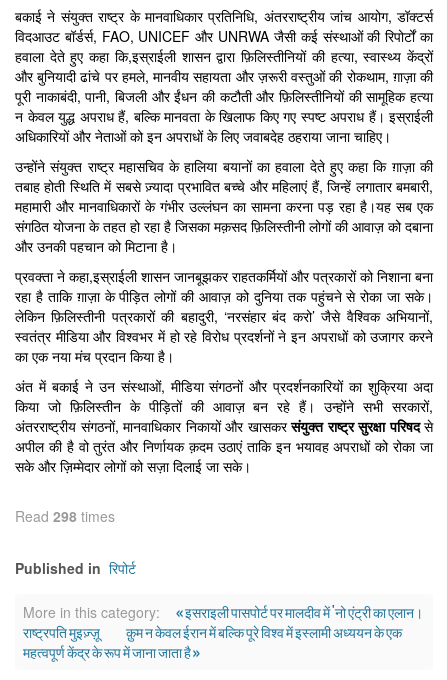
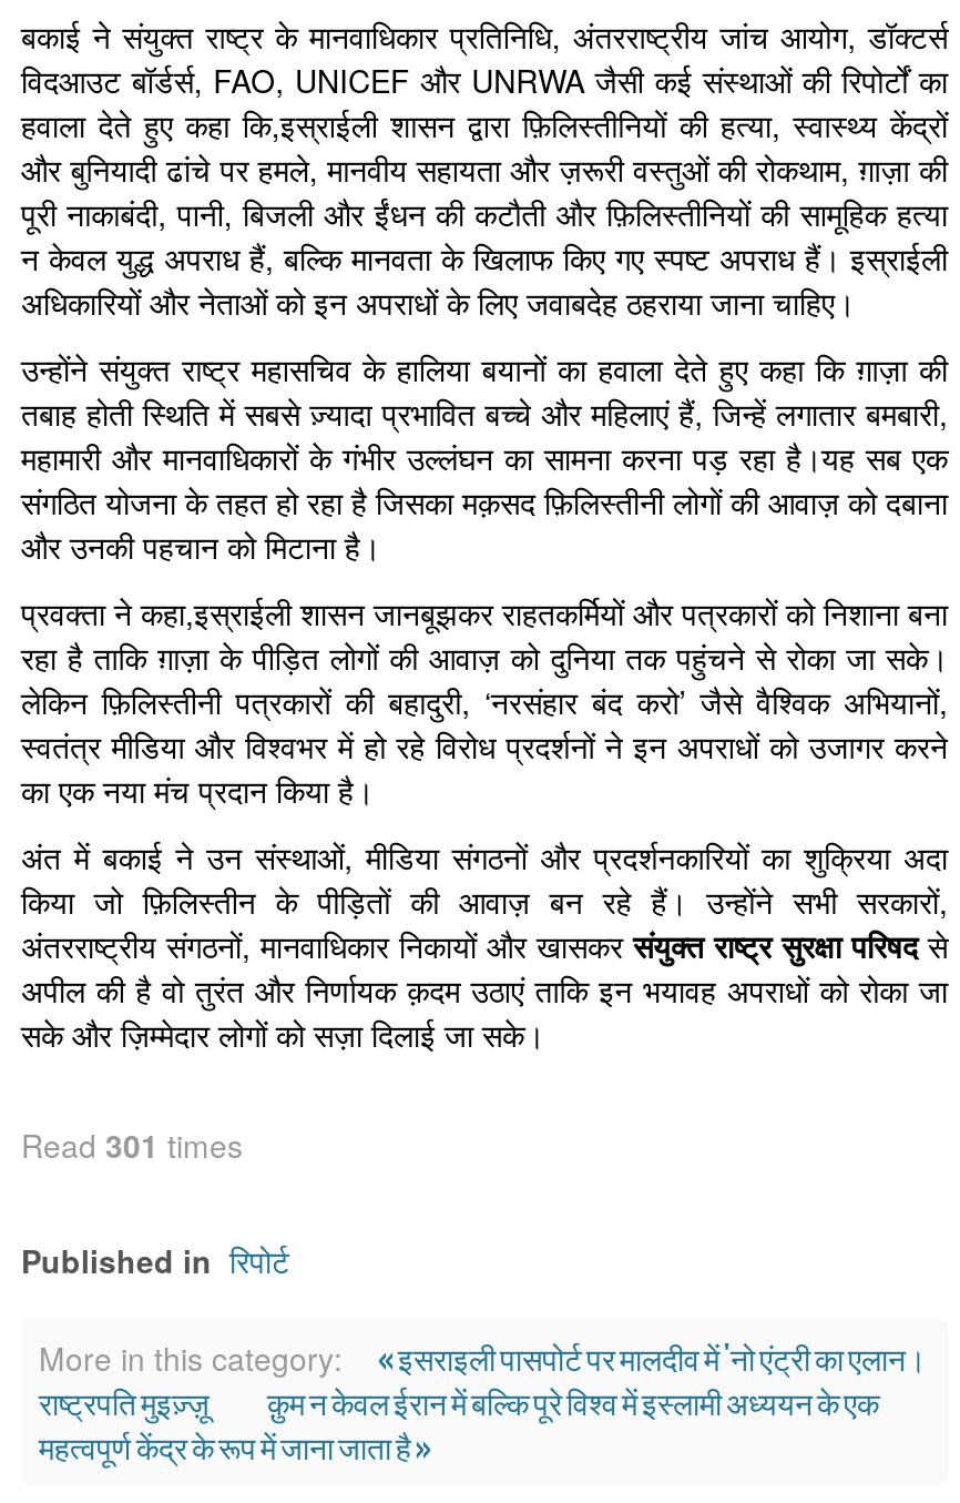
[15,506,115,526] Read 298 times -> [21,1123,243,1167] Read 301 times

